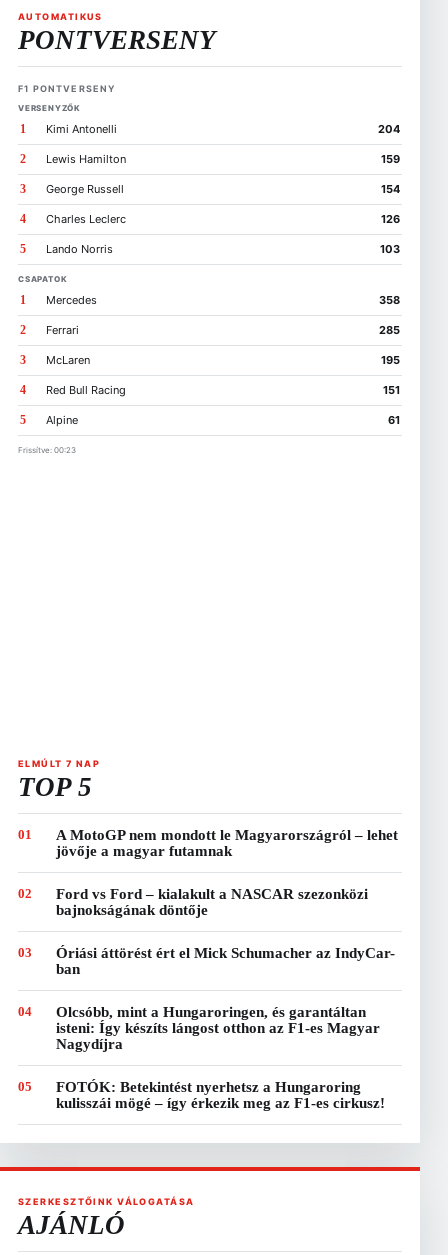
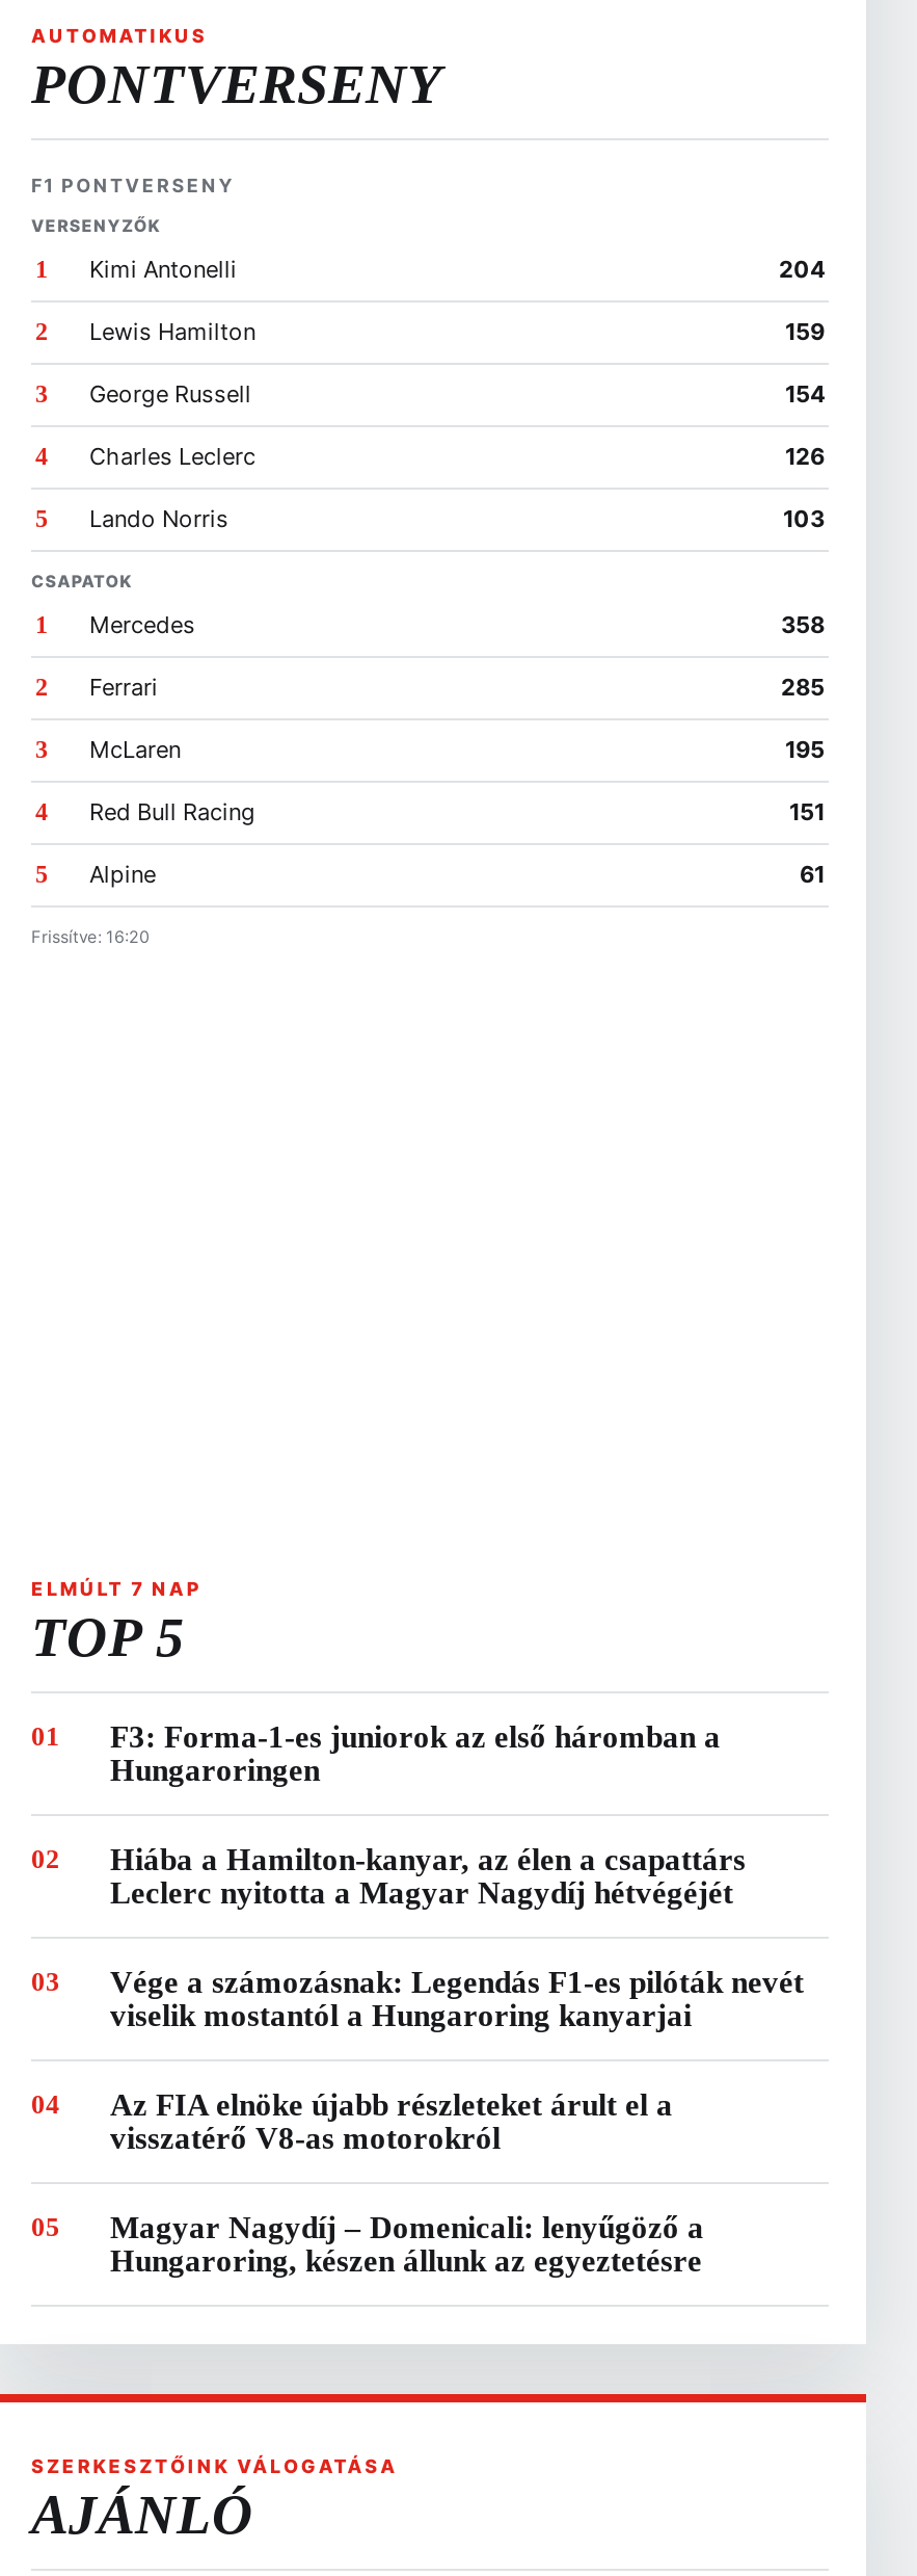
[18,445,76,455] Frissítve: 00:23 -> [31,926,150,947] Frissítve: 16:20
[56,827,398,859] A MotoGP nem mondott le Magyarországról – lehet | jövője a magyar futamnak -> [110,1720,721,1787] F3: Forma-1-es juniorok az első háromban a | Hungaroringen
[56,886,368,918] Ford vs Ford – kialakult a NASCAR szezonközi | bajnokságának döntője -> [110,1843,746,1909] Hiába a Hamilton-kanyar, az élen a csapattárs | Leclerc nyitotta a Magyar Nagydíj hétvégéjét
[56,945,395,977] Óriási áttörést ért el Mick Schumacher az IndyCar- | ban -> [110,1965,804,2032] Vége a számozásnak: Legendás F1-es pilóták nevét | viselik mostantól a Hungaroring kanyarjai
[56,1004,380,1052] Olcsóbb, mint a Hungaroringen, és garantáltan | isteni: Így készíts lángost otthon az F1-es Magyar | Nagydíjra -> [110,2088,673,2155] Az FIA elnöke újabb részleteket árult el a | visszatérő V8-as motorokról
[56,1079,385,1111] FOTÓK: Betekintést nyerhetsz a Hungaroring | kulisszái mögé – így érkezik meg az F1-es cirkusz! -> [110,2211,704,2277] Magyar Nagydíj – Domenicali: lenyűgöző a | Hungaroring, készen állunk az egyeztetésre

